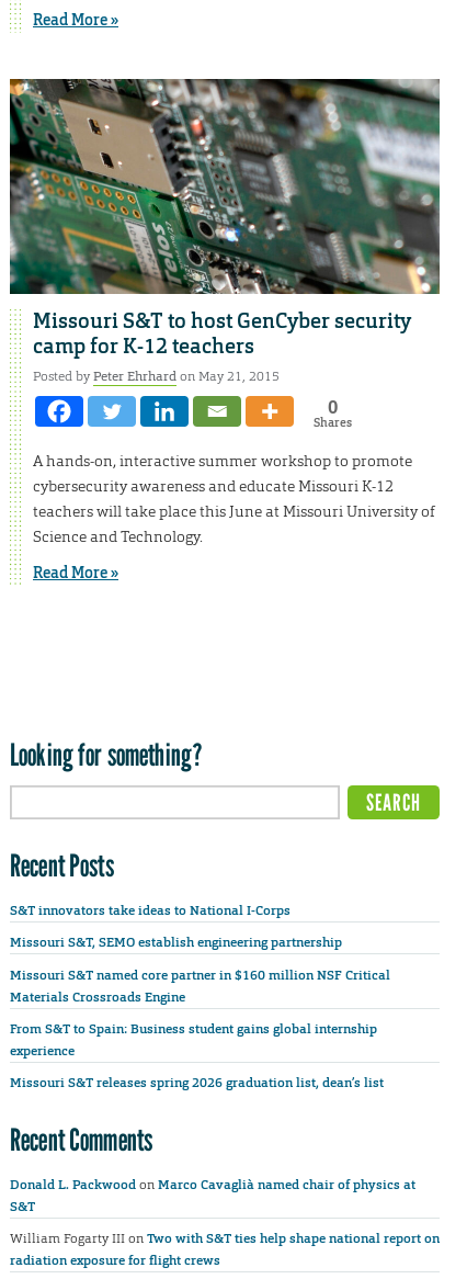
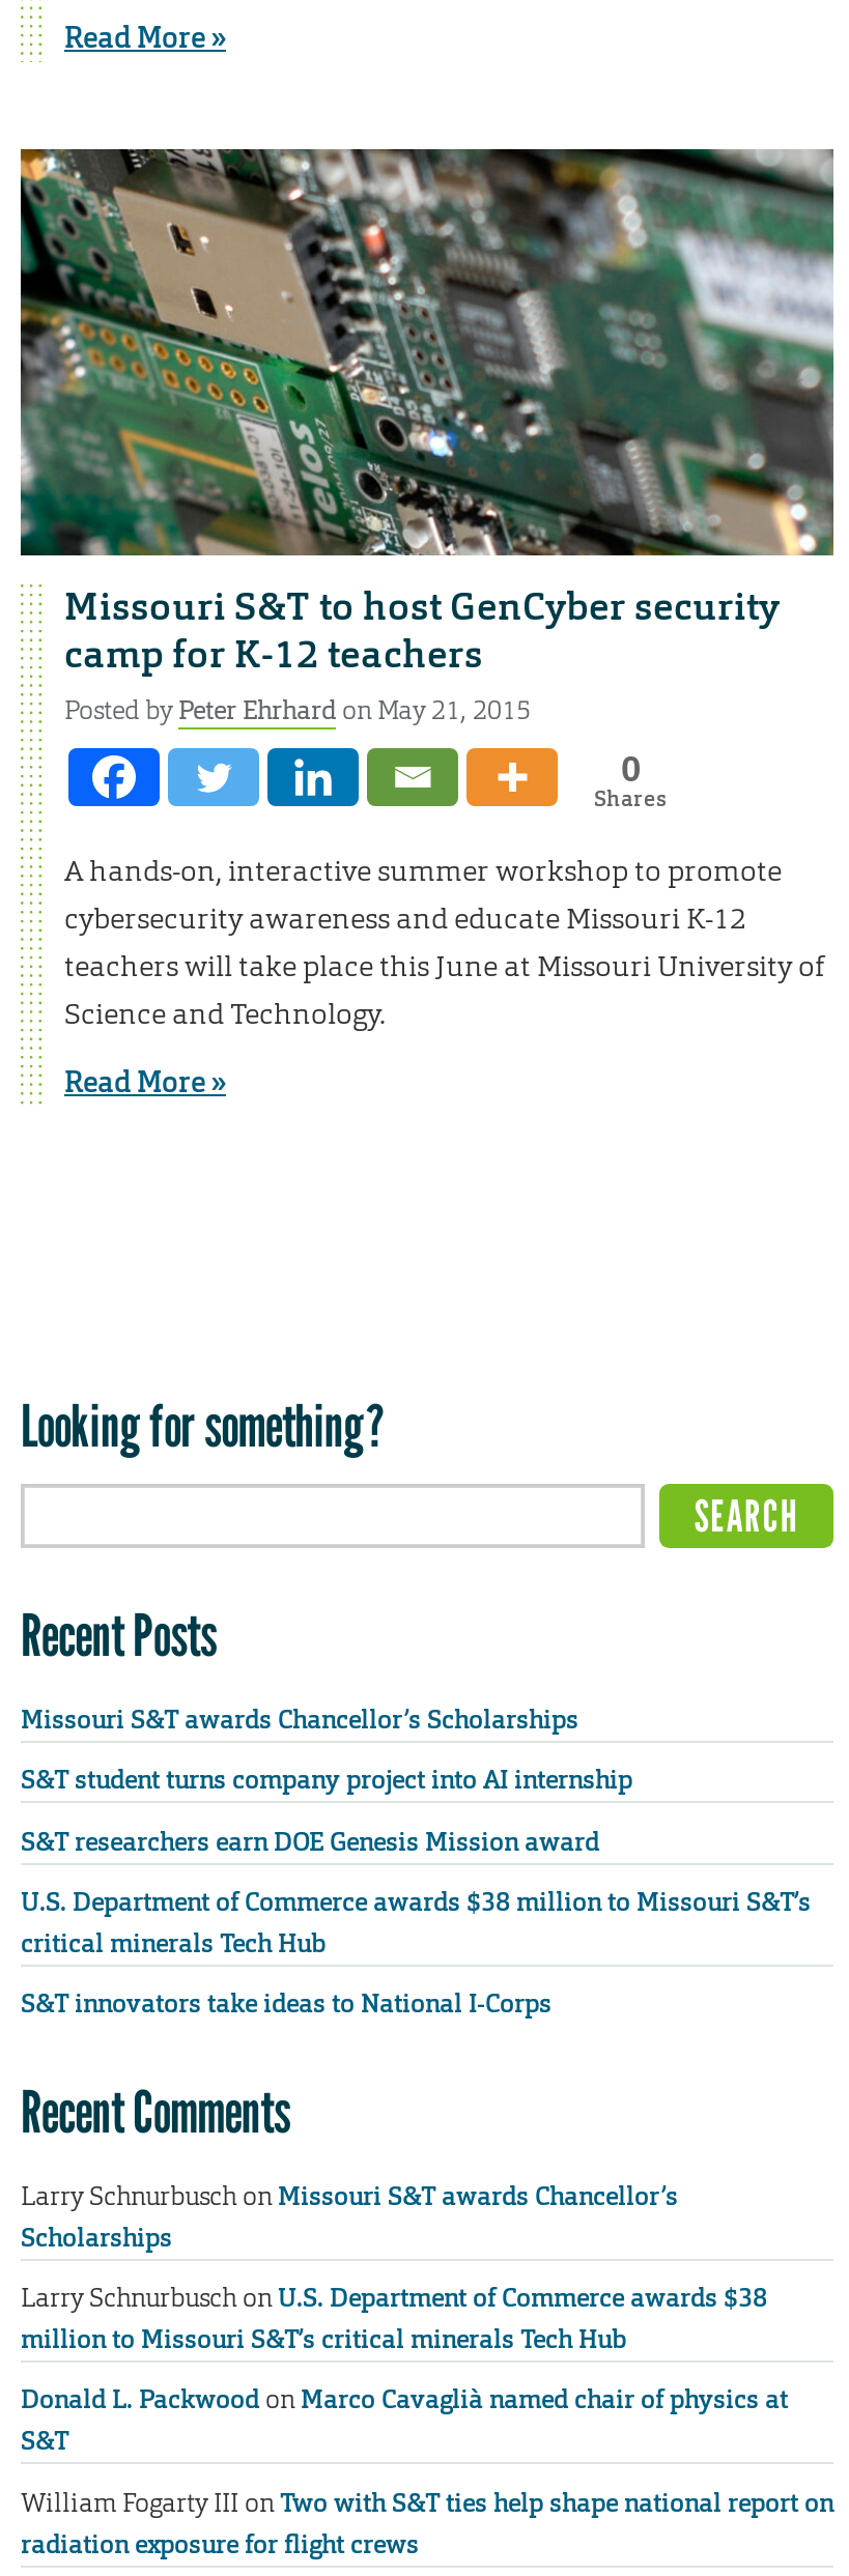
none -> [21,1704,811,1960] Missouri S&T awards Chancellor’s Scholarships | S&T student turns company project into AI internship | S&T researchers earn DOE Genesis Mission award | U.S. Department of Commerce awards $38 million to Missouri S&T’s | critical minerals Tech Hub
moved [10,902,291,920] -> [21,1987,551,2020]: S&T innovators take ideas to National I-Corps
[10,934,390,1091] Missouri S&T, SEMO establish engineering partnership | Missouri S&T named core partner in $160 million NSF Critical | Materials Crossroads Engine | From S&T to Spain: Business student gains global internship | experience | Missouri S&T releases spring 2026 graduation list, dean’s list -> none
moved [10,1121,152,1158] -> [21,2076,290,2147]: Recent Comments
none -> [21,2181,767,2357] Larry Schnurbusch on Missouri S&T awards Chancellor’s | Scholarships | Larry Schnurbusch on U.S. Department of Commerce awards $38 | million to Missouri S&T’s critical minerals Tech Hub

